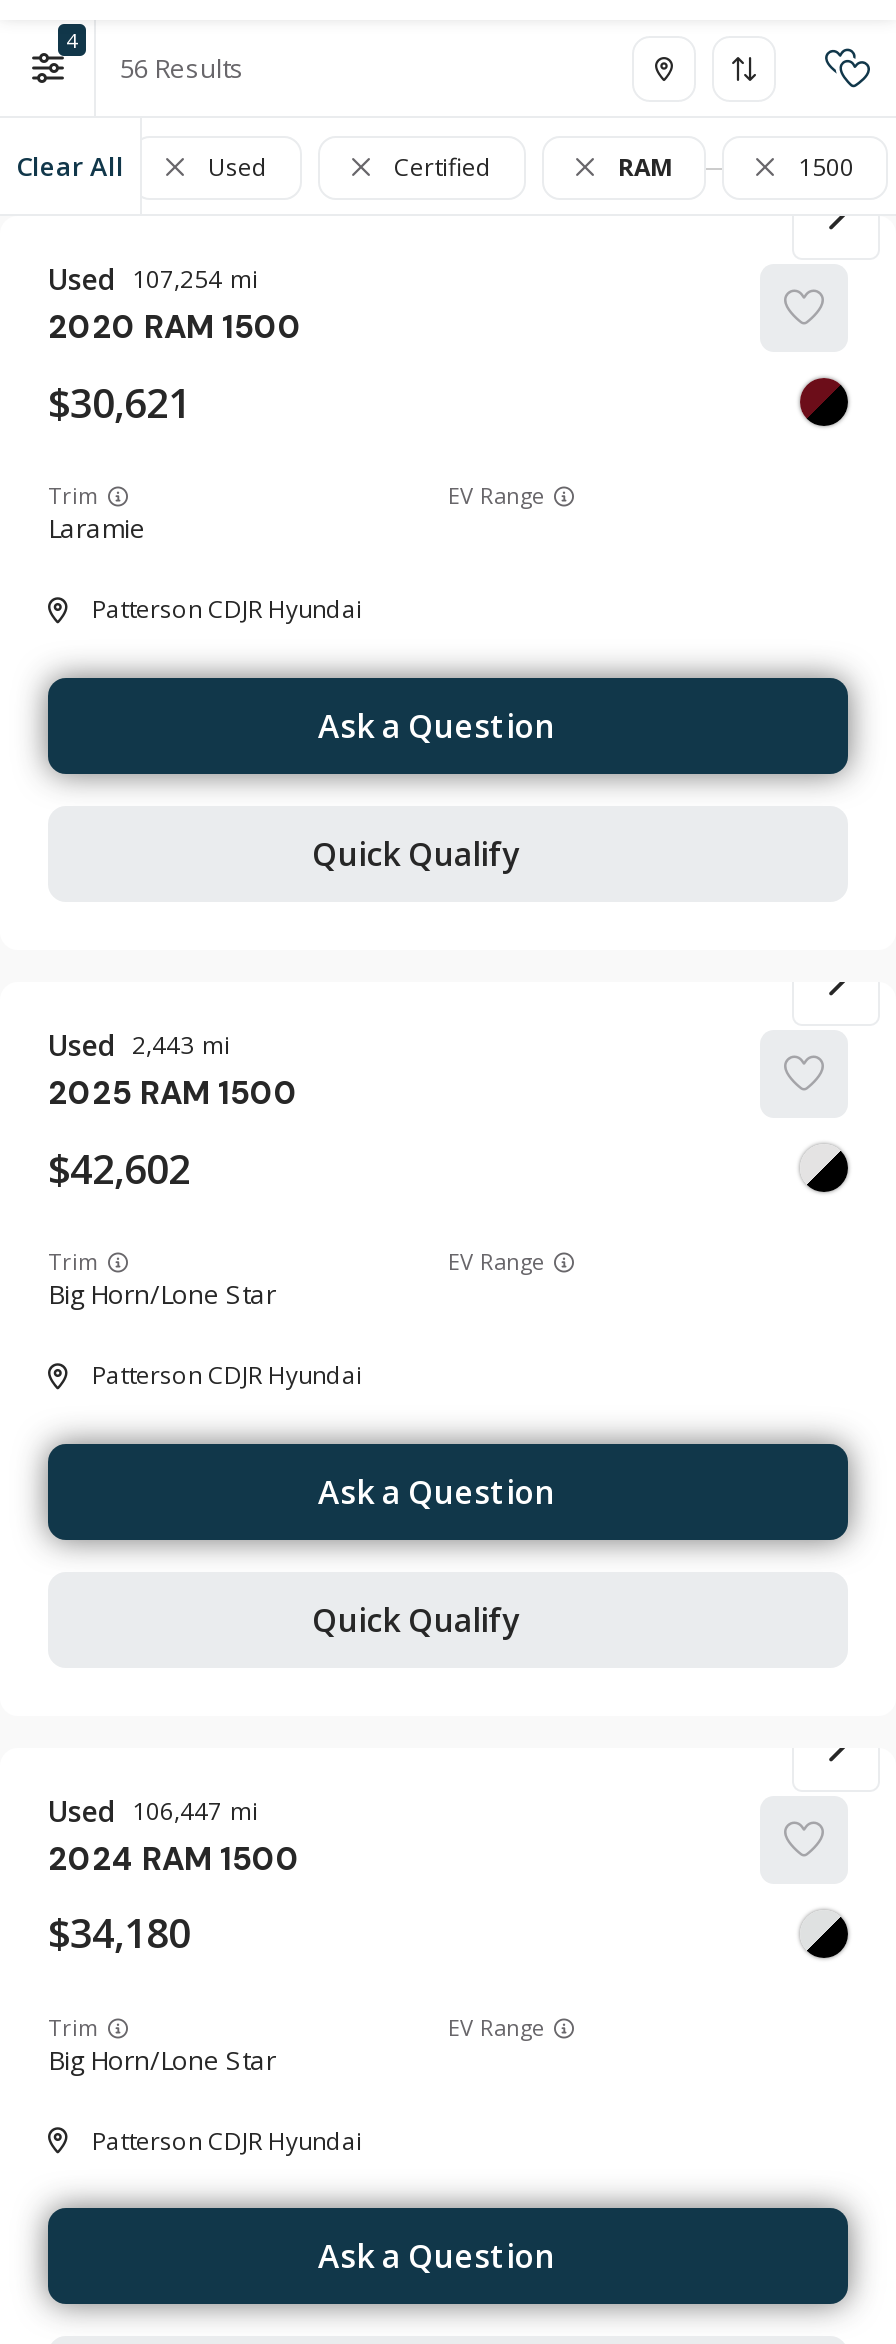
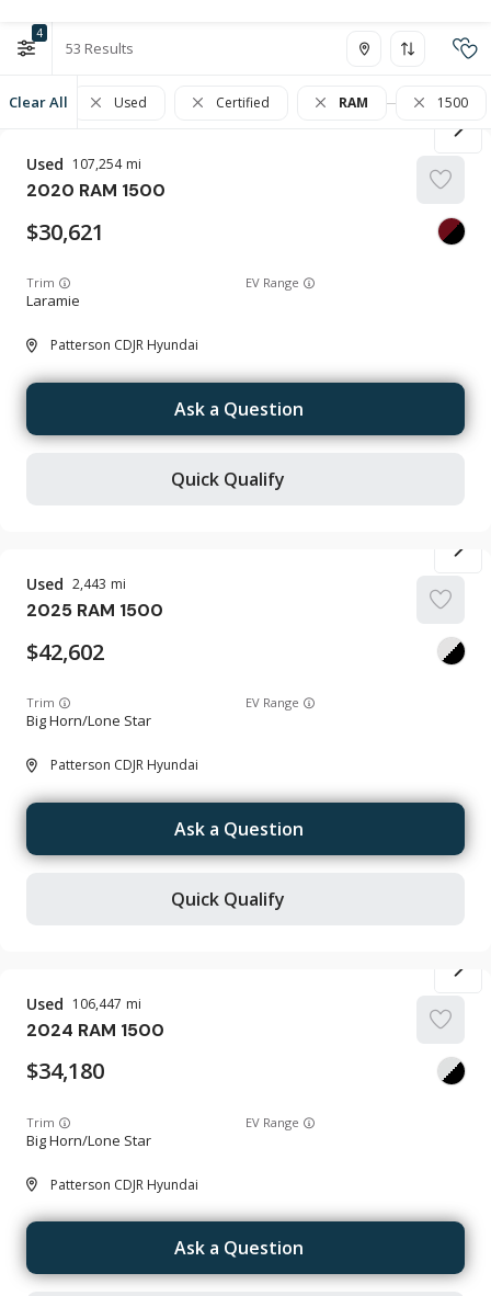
[120,50,148,86] 56 -> [66,38,81,58] 53

